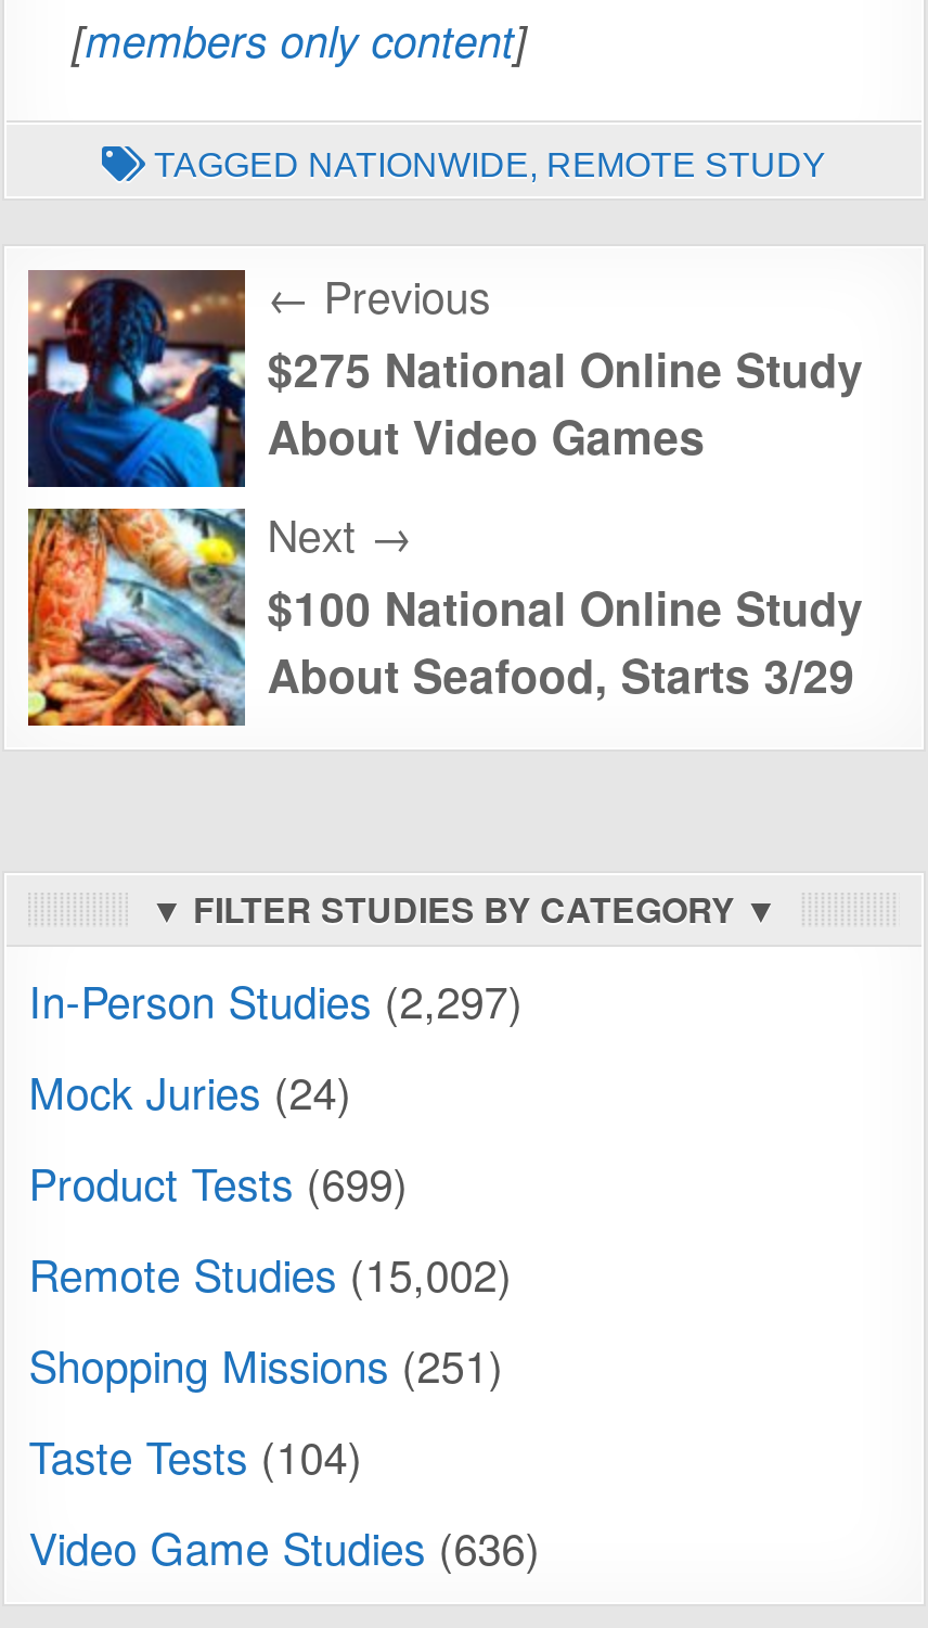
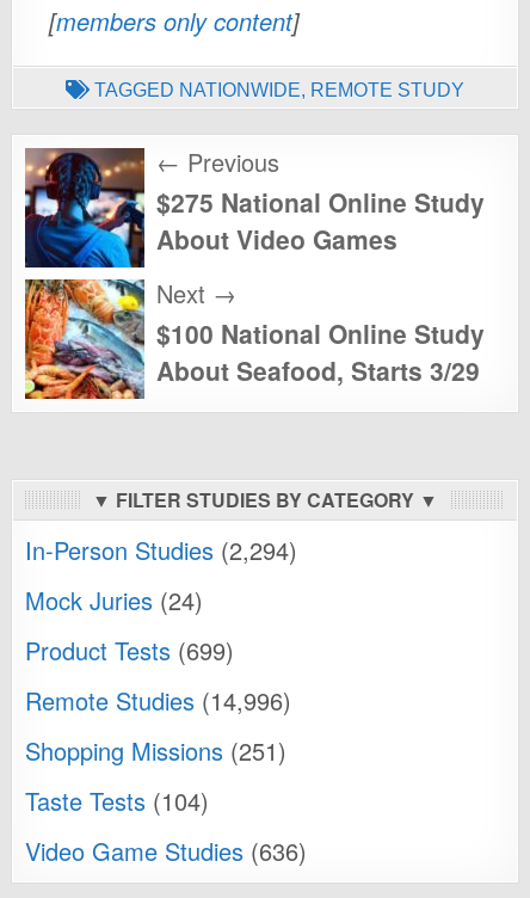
[29,967,523,1030] In-Person Studies (2,297) -> [25,533,297,567] In-Person Studies (2,294)
[29,1241,512,1304] Remote Studies (15,002) -> [25,683,291,718] Remote Studies (14,996)

